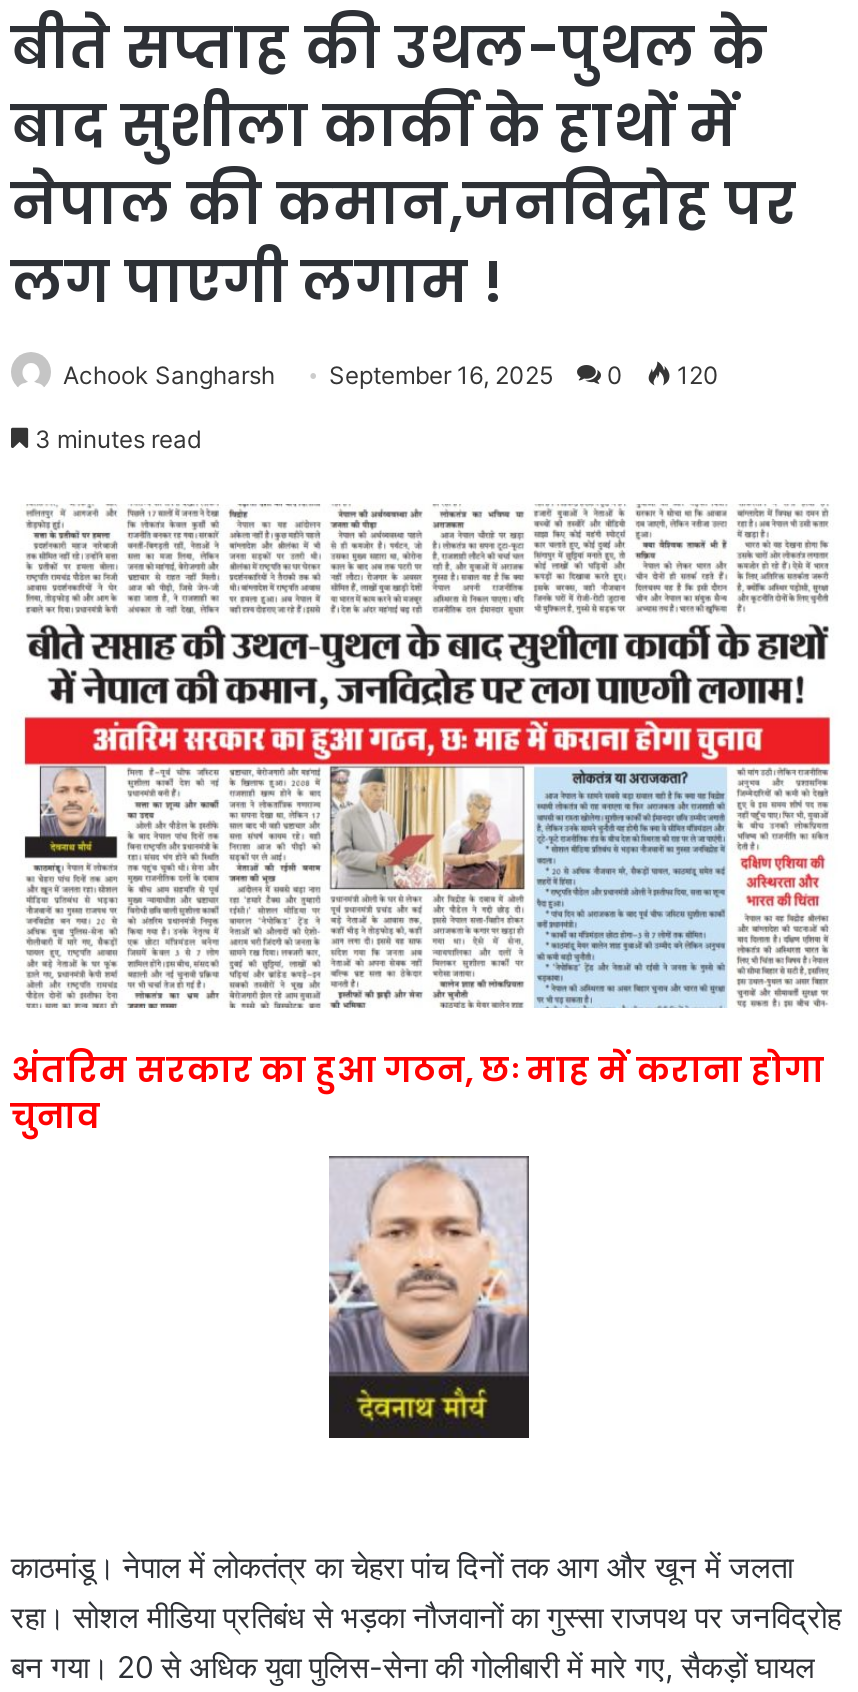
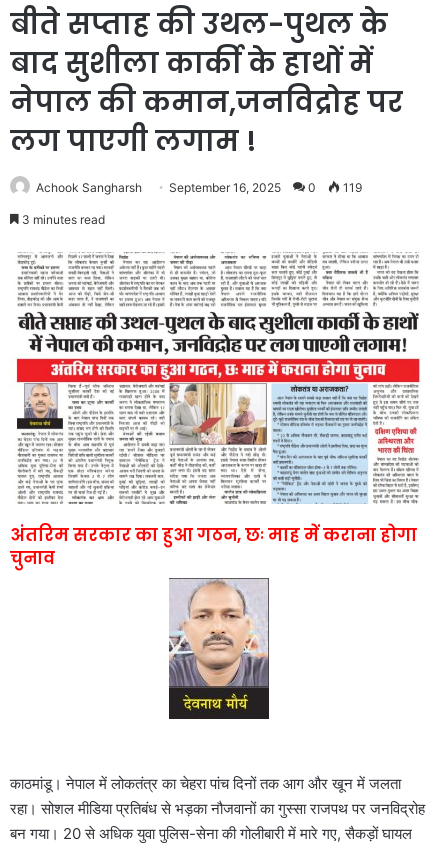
[63,360,719,390] Achook Sangharsh September 16, 2025 0 120 -> [36,180,362,195] Achook Sangharsh September 16, 2025 0 119

